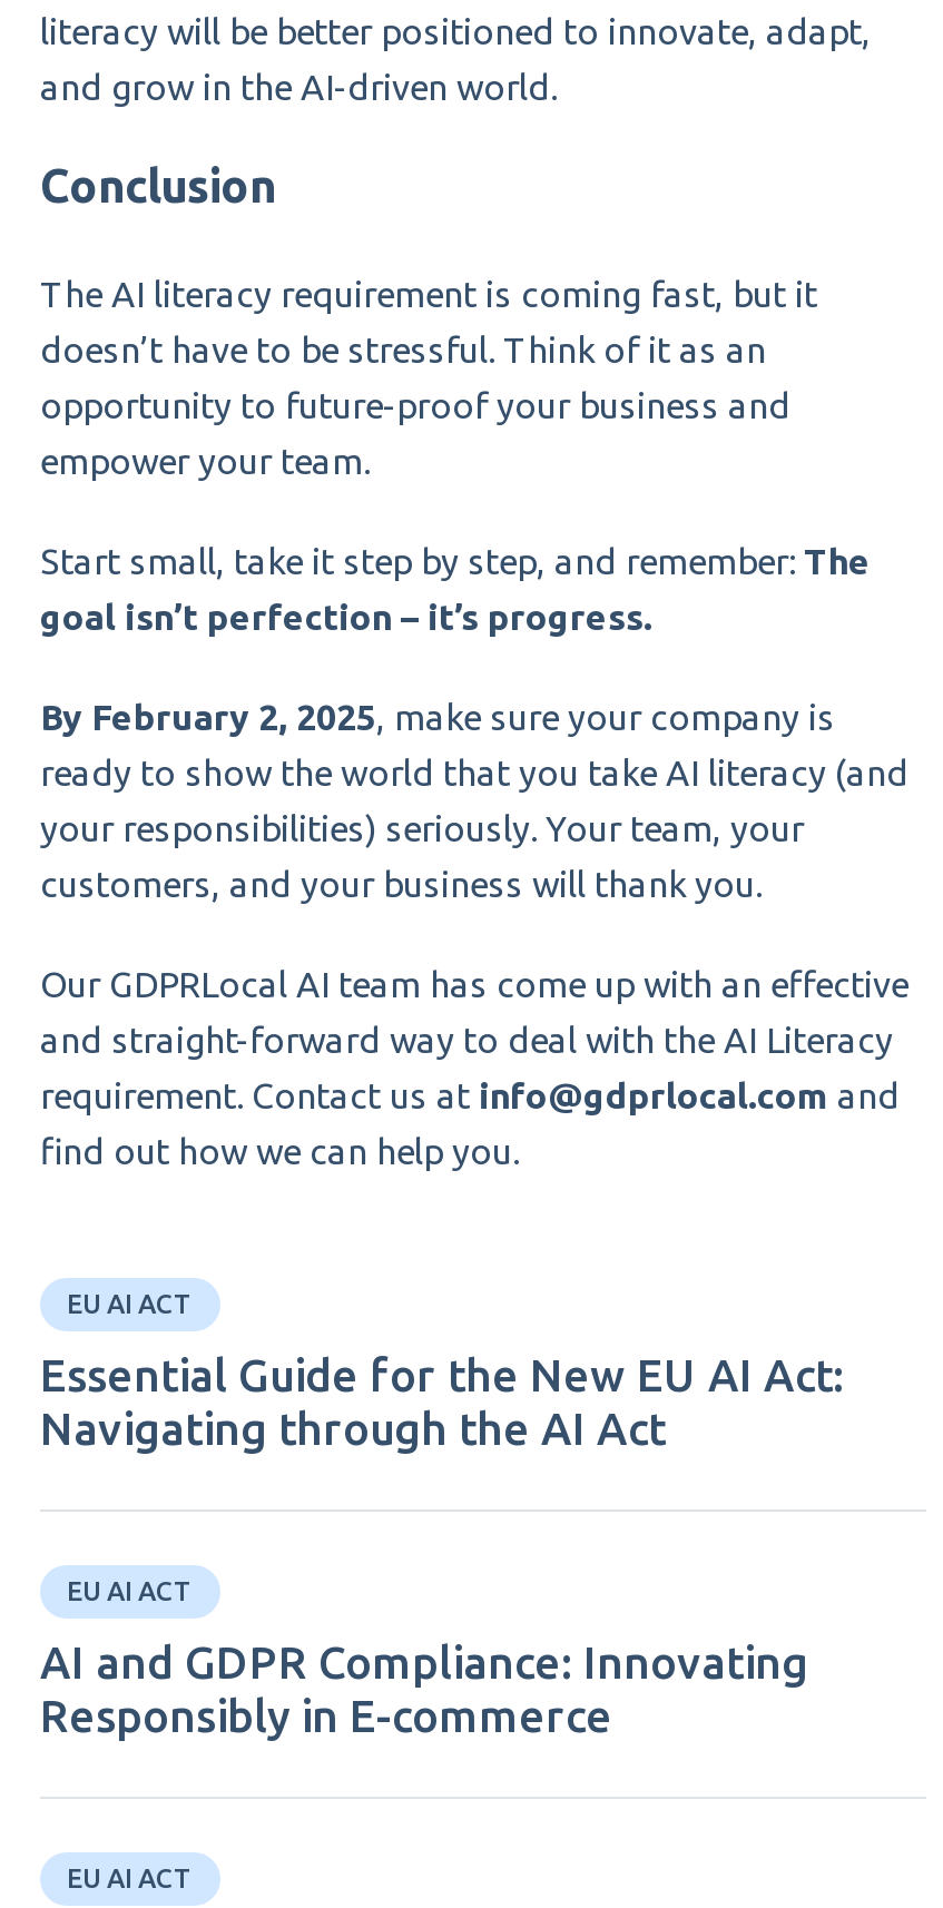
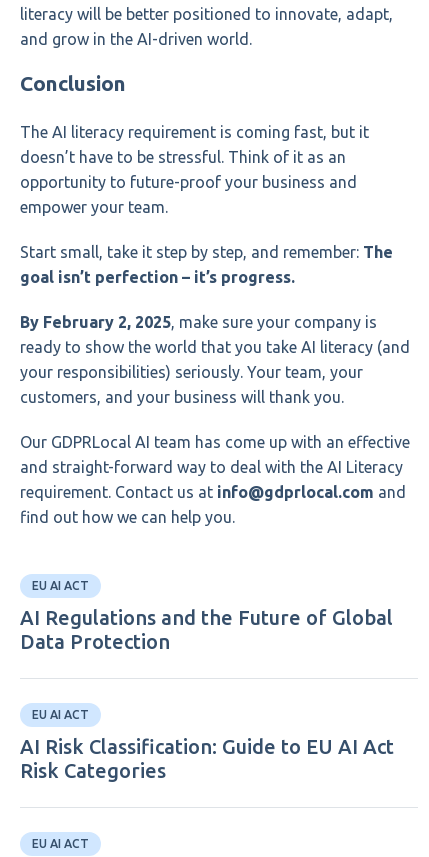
[40,1349,844,1454] Essential Guide for the New EU AI Act: | Navigating through the AI Act -> [20,606,393,653] AI Regulations and the Future of Global | Data Protection
[40,1636,808,1741] AI and GDPR Compliance: Innovating | Responsibly in E-commerce -> [20,735,394,782] AI Risk Classification: Guide to EU AI Act | Risk Categories

